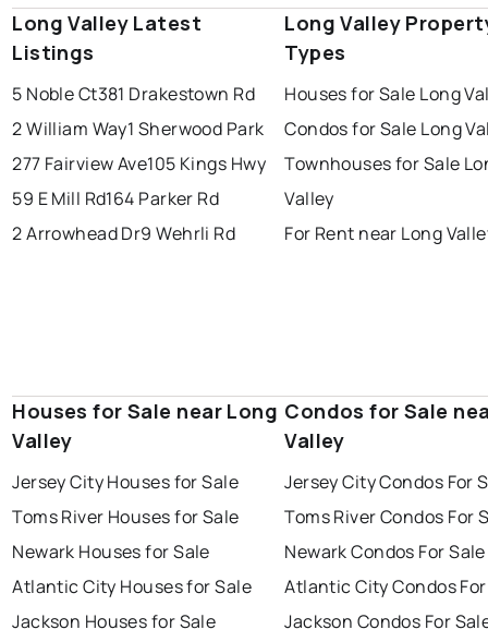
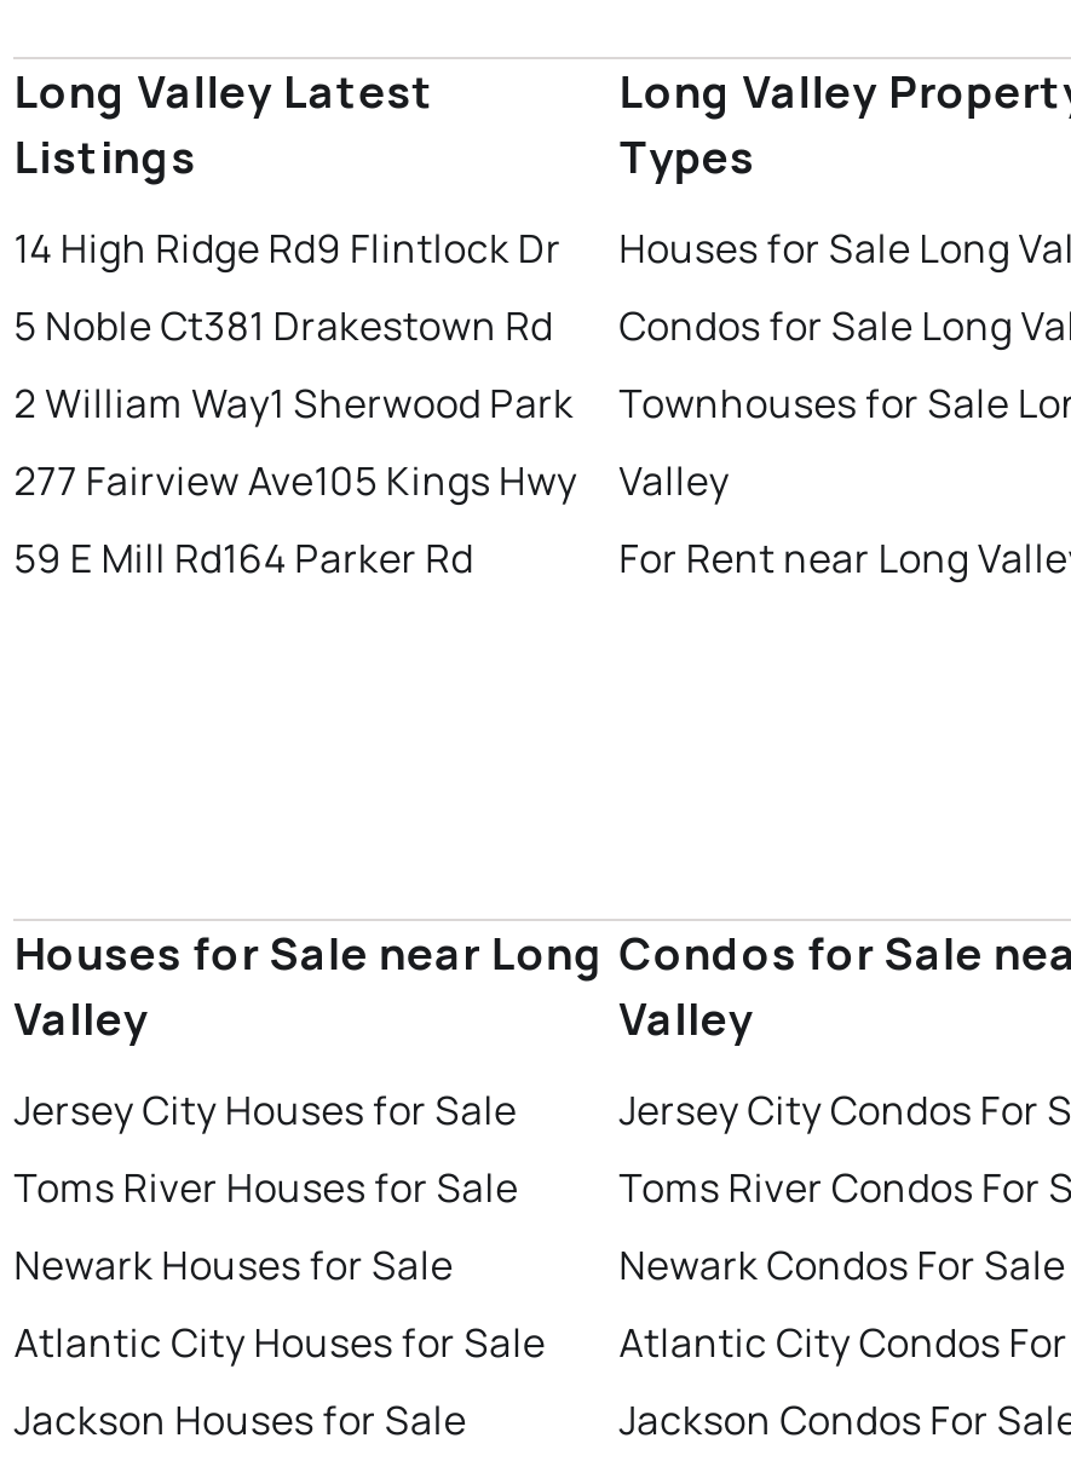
moved [12,82,266,211] -> [14,299,577,585]: 5 Noble Ct381 Drakestown Rd | 2 William Way 1 Sherwood Park | 277 Fairview Ave105 Kings Hwy | 59 E Mill Rd164 Parker Rd
none -> [14,222,561,275] 14 High Ridge Rd9 Flintlock Dr
[12,221,236,245] 2 Arrowhead Dr9 Wehrli Rd -> none

